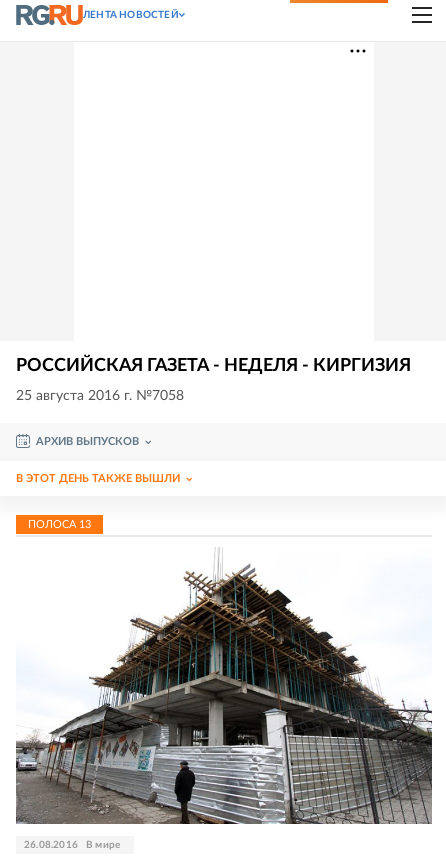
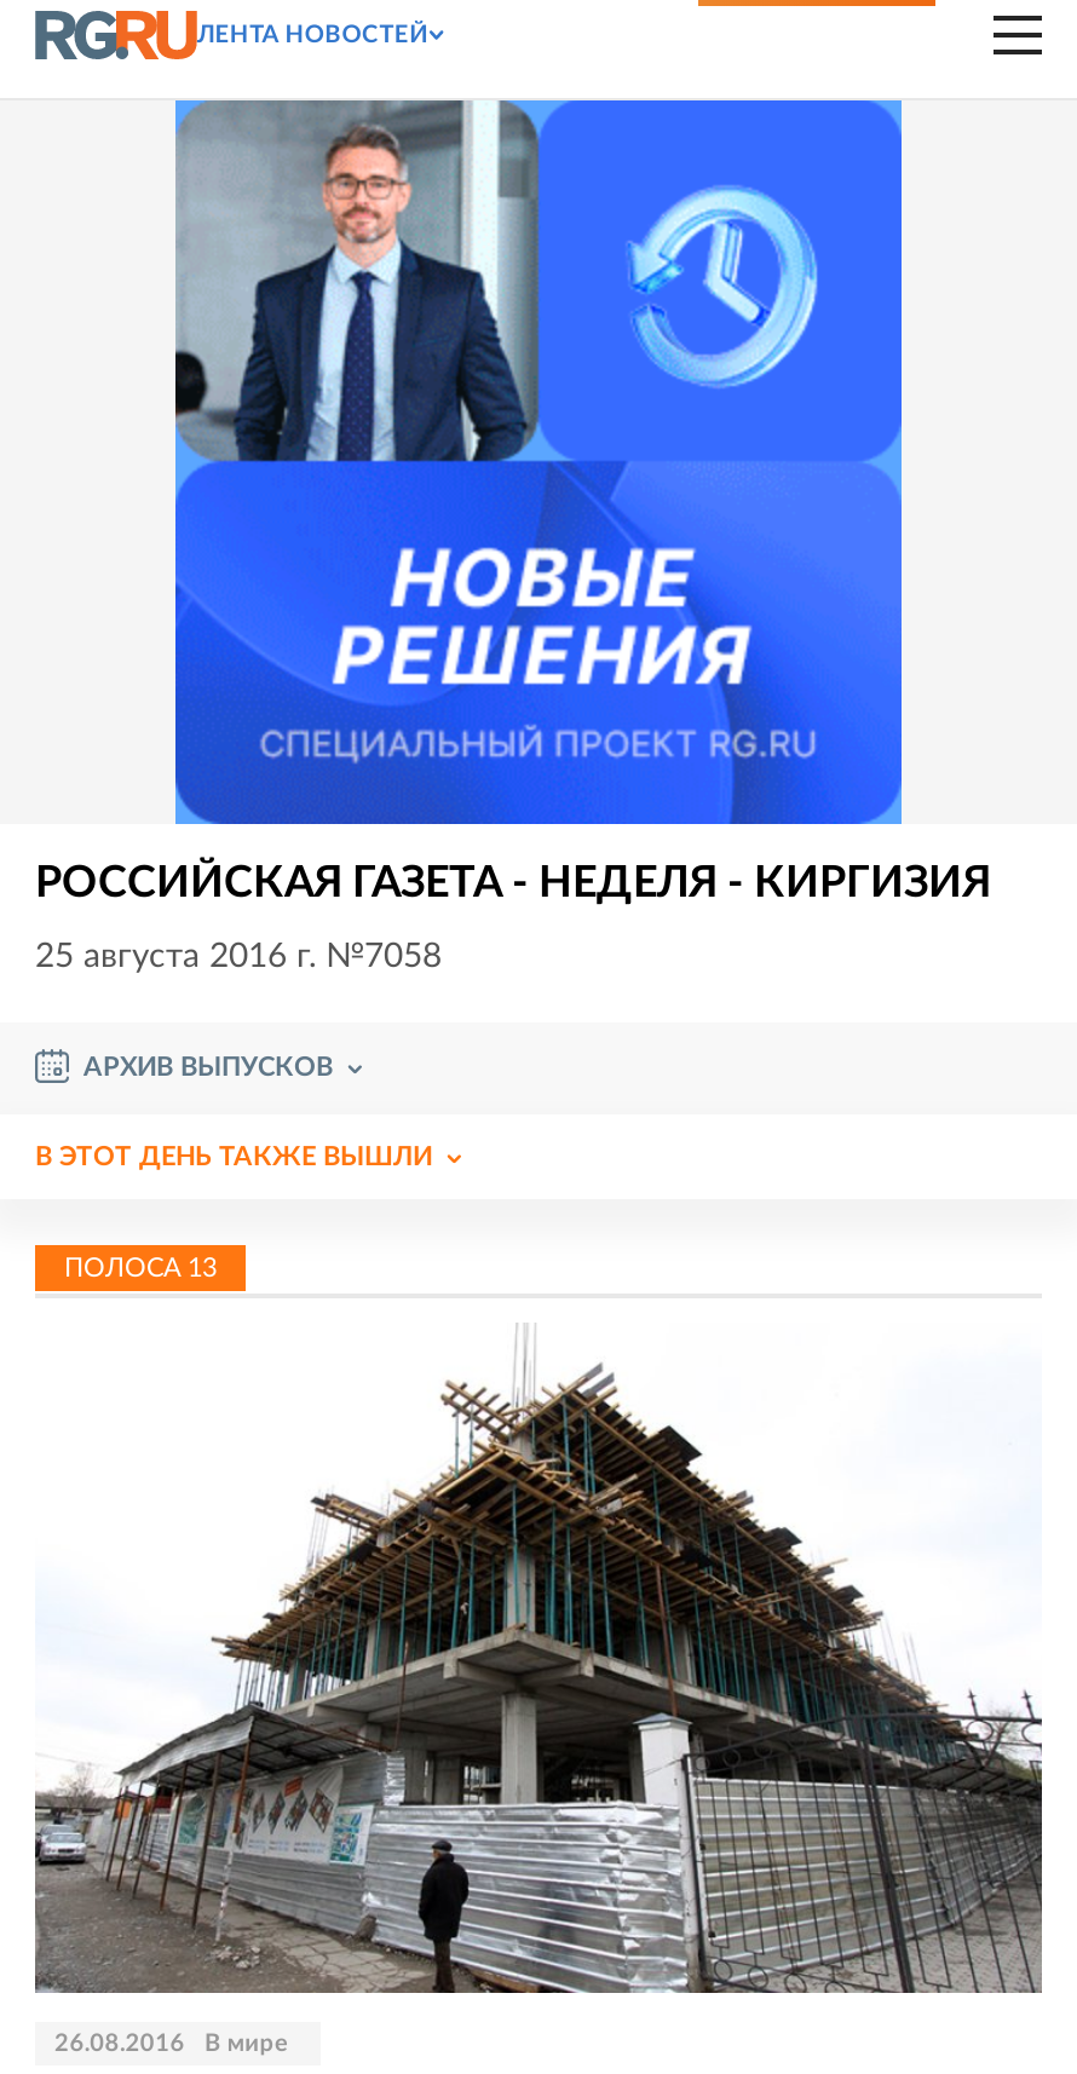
none -> [173,98,904,826] [image]

